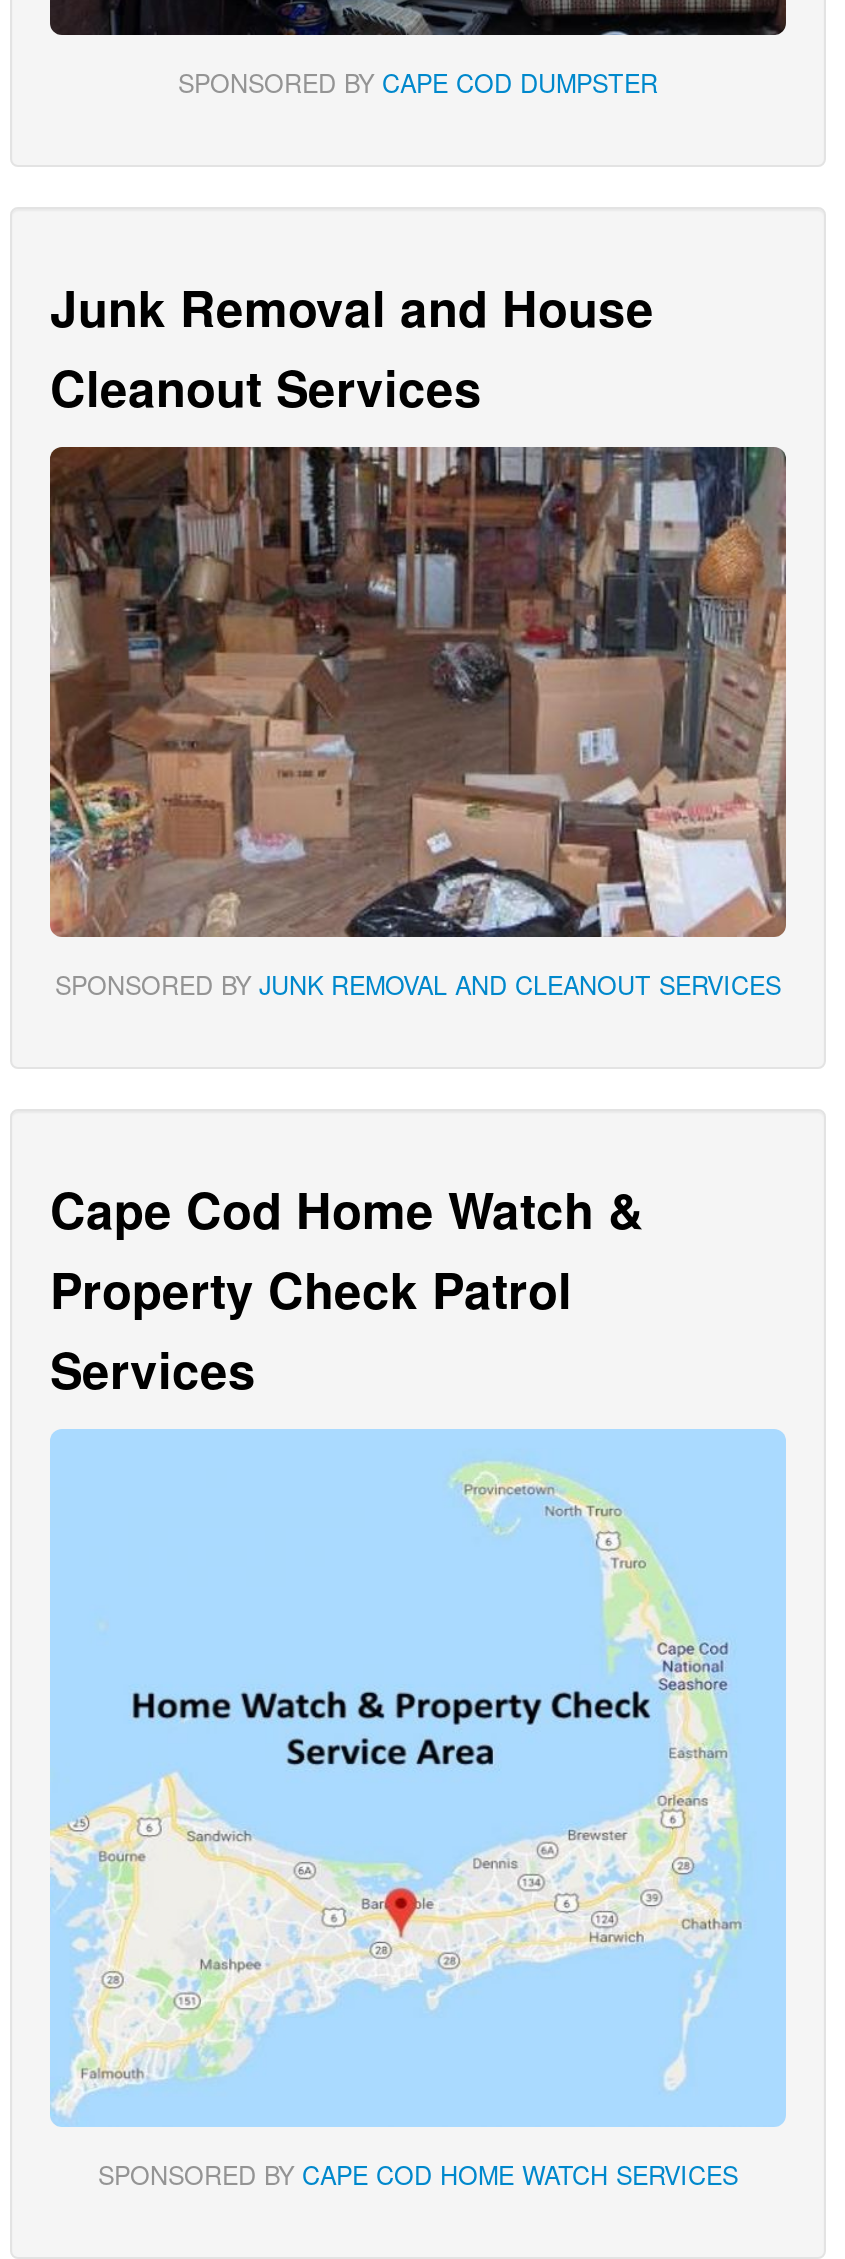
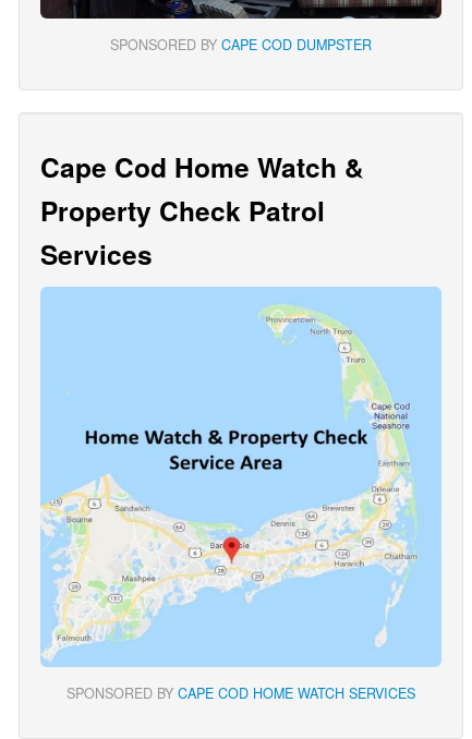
[50,270,654,422] Junk Removal and House | Cleanout Services -> none
[48,444,788,1003] [image] | SPONSORED BY JUNK REMOVAL AND CLEANOUT SERVICES -> none

